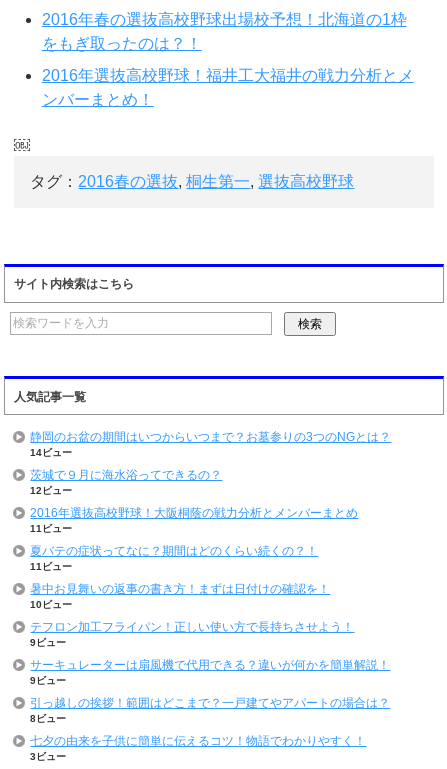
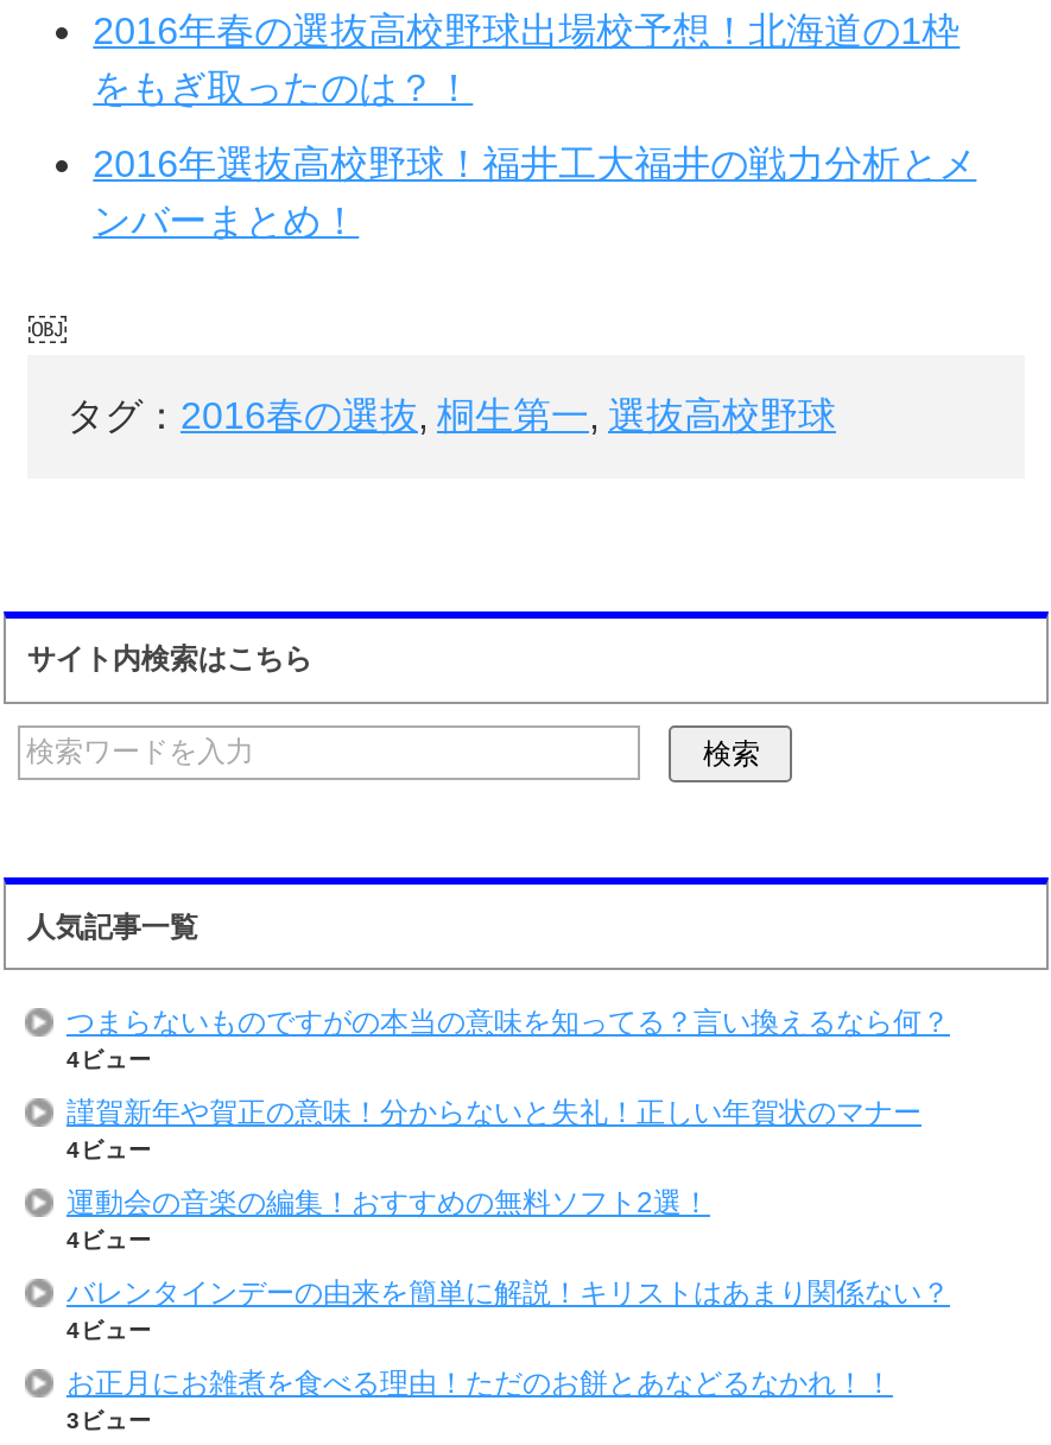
[30,430,391,748] 静岡のお盆の期間はいつからいつまで？お墓参りの3つのNGとは？ | 14ビュー | 茨城で９月に海水浴ってできるの？ | 12ビュー | 2016年選抜高校野球！大阪桐蔭の戦力分析とメンバーまとめ | 11ビュー | 夏バテの症状ってなに？期間はどのくらい続くの？！ | 11ビュー | 暑中お見舞いの返事の書き方！まずは日付けの確認を！ | 10ビュー | テフロン加工フライパン！正しい使い方で長持ちさせよう！ | 9ビュー | サーキュレーターは扇風機で代用できる？違いが何かを簡単解説！ | 9ビュー | 引っ越しの挨拶！範囲はどこまで？一戸建てやアパートの場合は？ | 8ビュー | 七夕の由来を子供に簡単に伝えるコツ！物語でわかりやすく！ -> [67,1005,950,1399] つまらないものですがの本当の意味を知ってる？言い換えるなら何？ | 4ビュー | 謹賀新年や賀正の意味！分からないと失礼！正しい年賀状のマナー | 4ビュー | 運動会の音楽の編集！おすすめの無料ソフト2選！ | 4ビュー | バレンタインデーの由来を簡単に解説！キリストはあまり関係ない？ | 4ビュー | お正月にお雑煮を食べる理由！ただのお餅とあなどるなかれ！！

